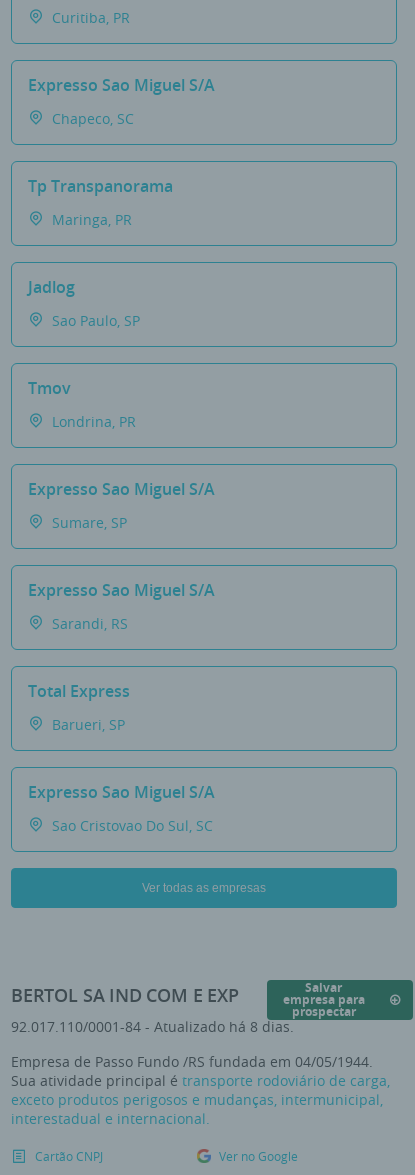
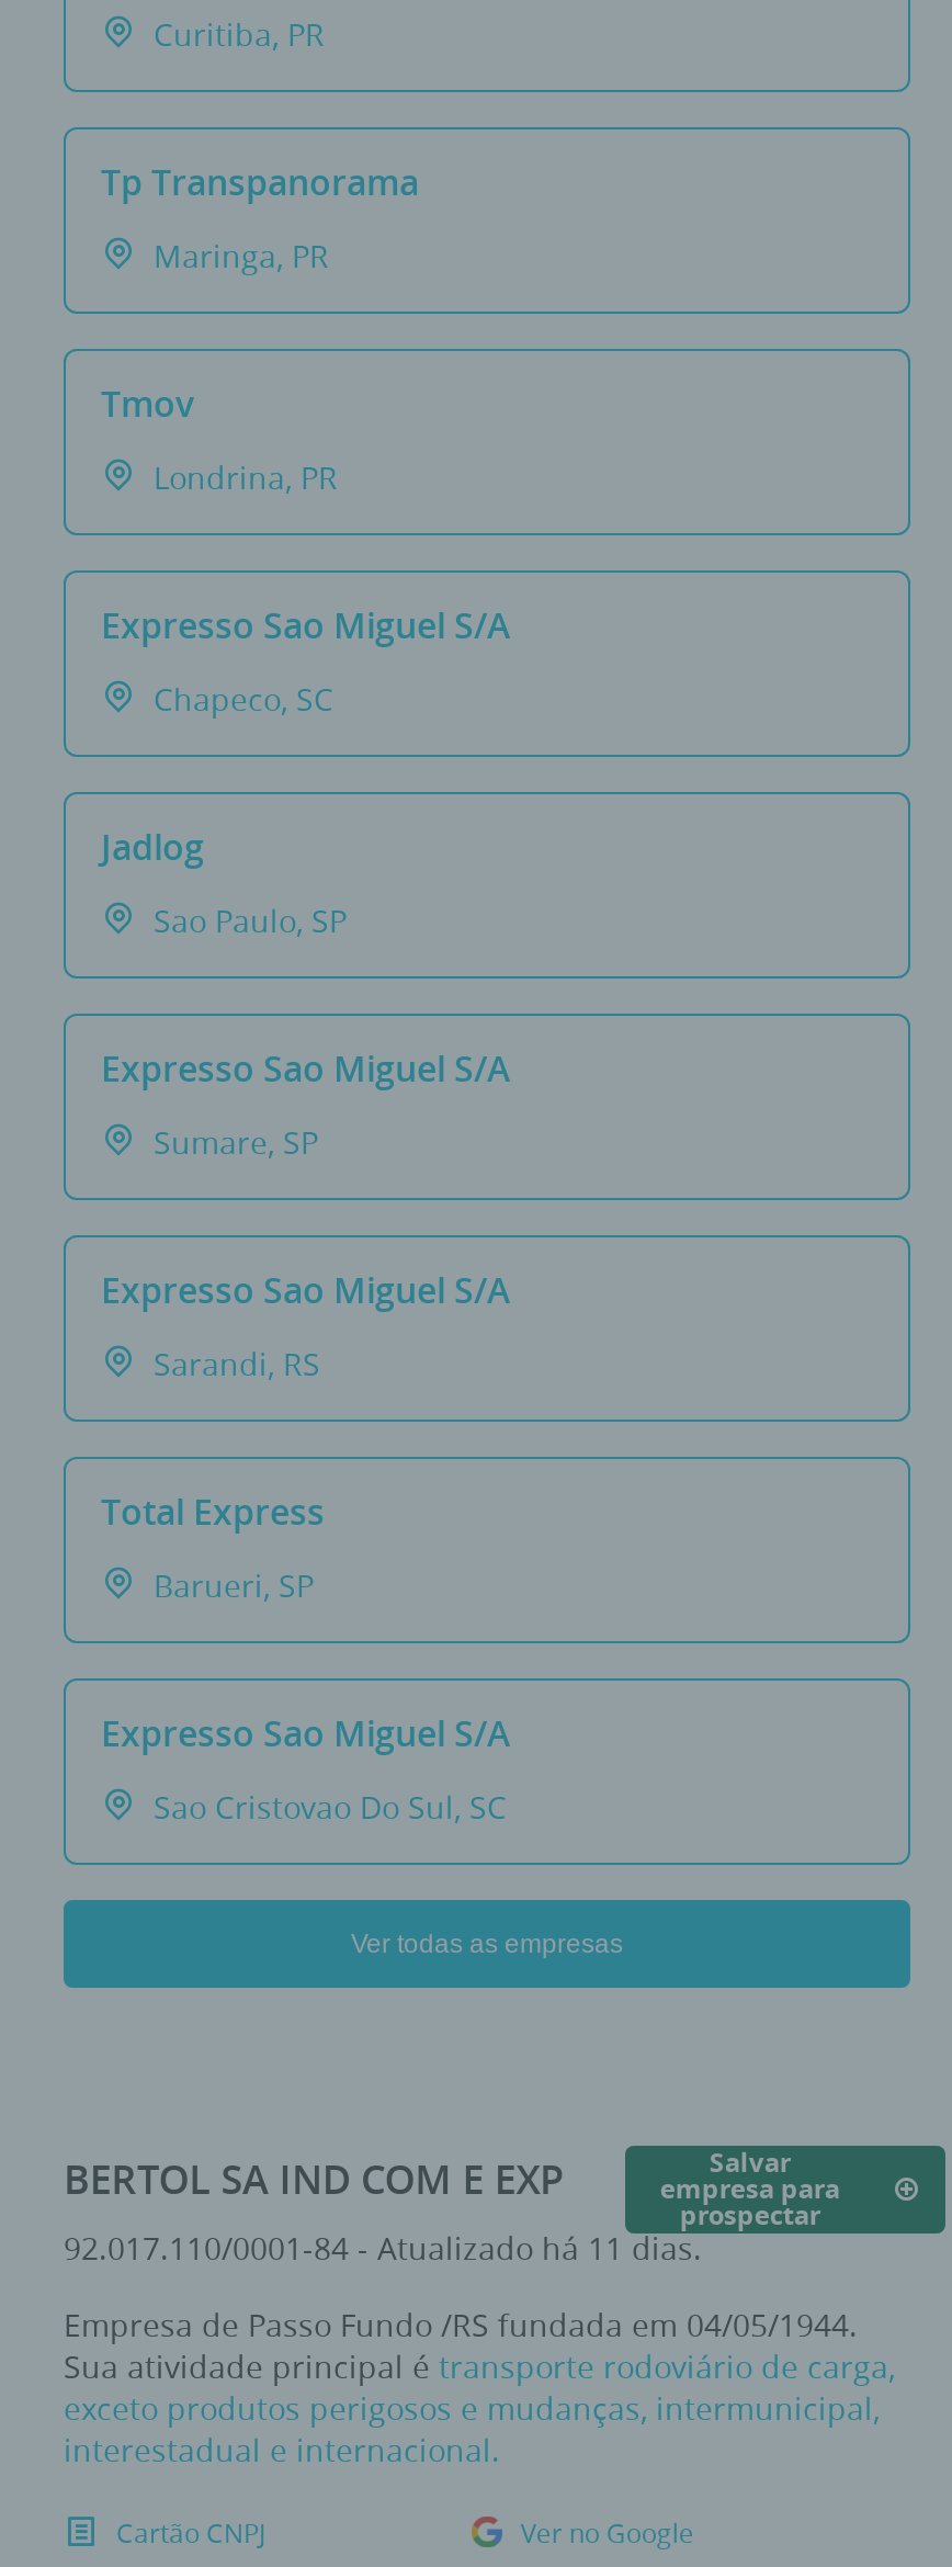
moved [28,74,215,128] -> [101,601,511,719]: Expresso Sao Miguel S/a | Chapeco, SC
moved [28,175,173,229] -> [101,158,419,276]: Tp Transpanorama | Maringa, PR
moved [28,276,140,330] -> [101,823,347,941]: Jadlog | Sao Paulo, SP
moved [28,377,136,431] -> [101,379,338,498]: Tmov | Londrina, PR
[11,1017,294,1036] 92.017.110/0001-84 - Atualizado há 8 dias. -> [64,2227,702,2268] 92.017.110/0001-84 - Atualizado há 11 dias.

